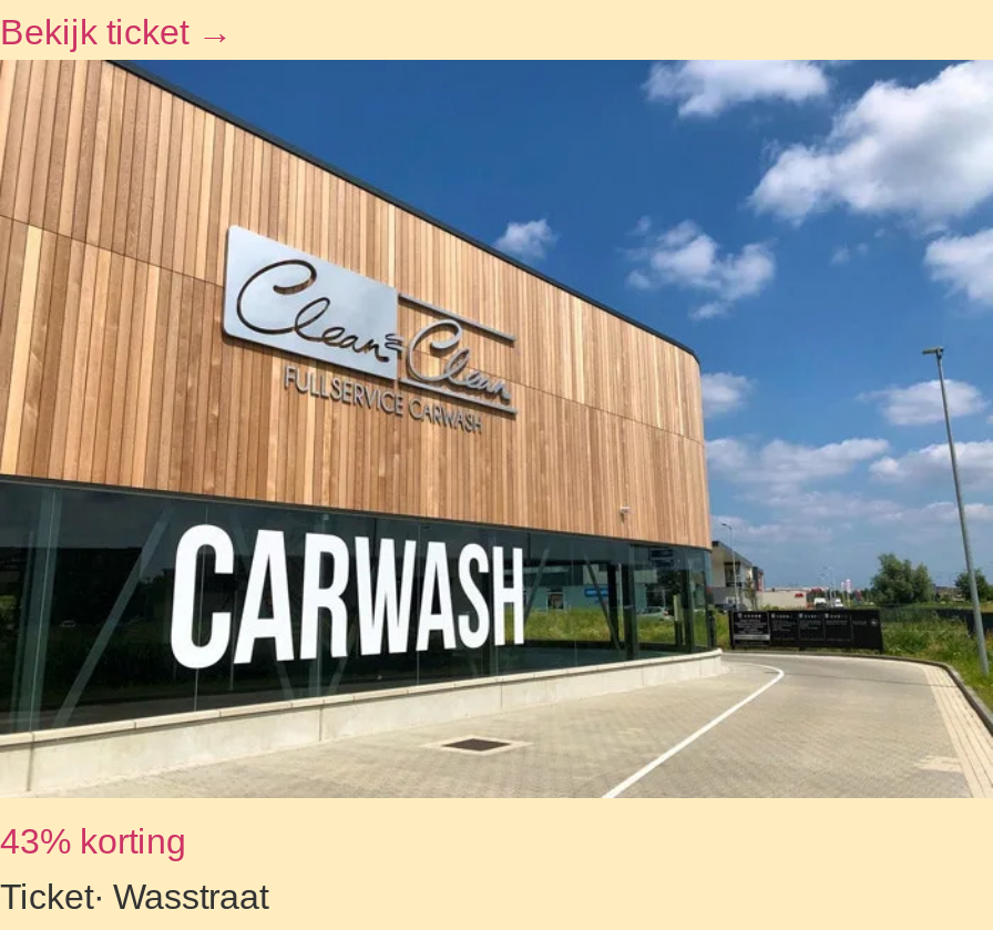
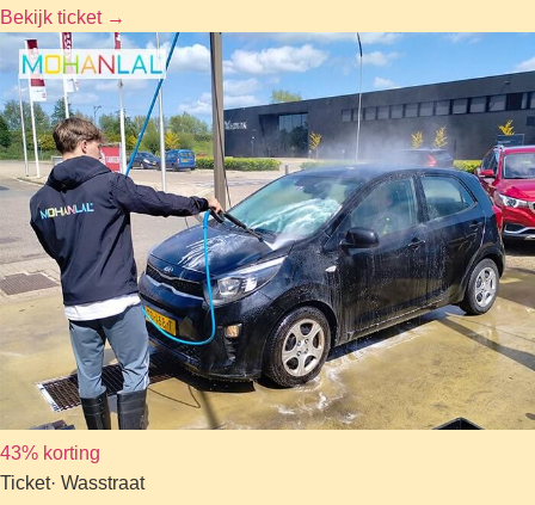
[7,57,986,797] [image] -> [4,32,531,431] [image]

